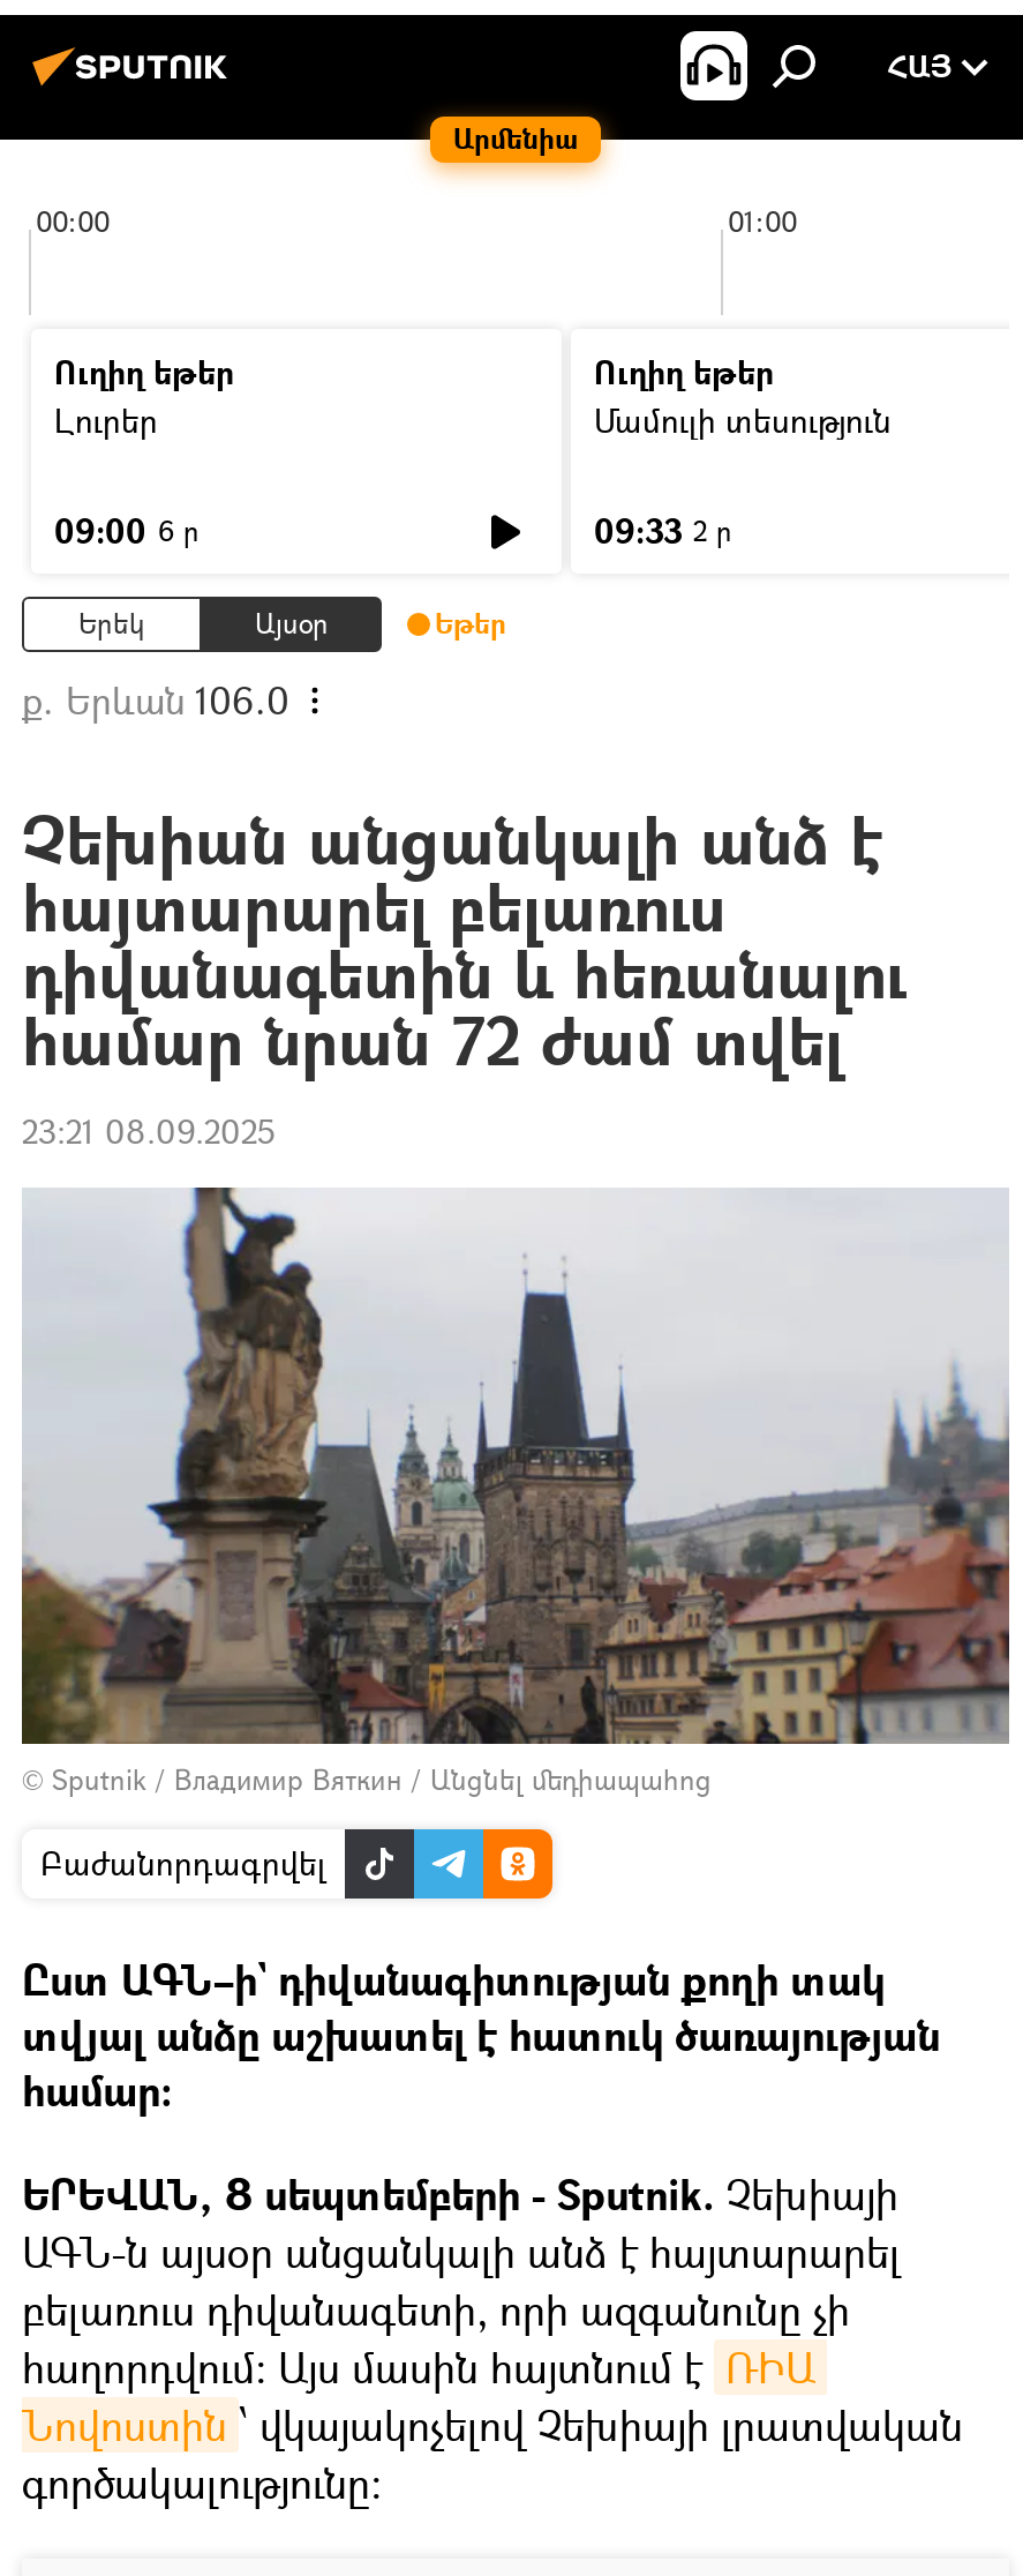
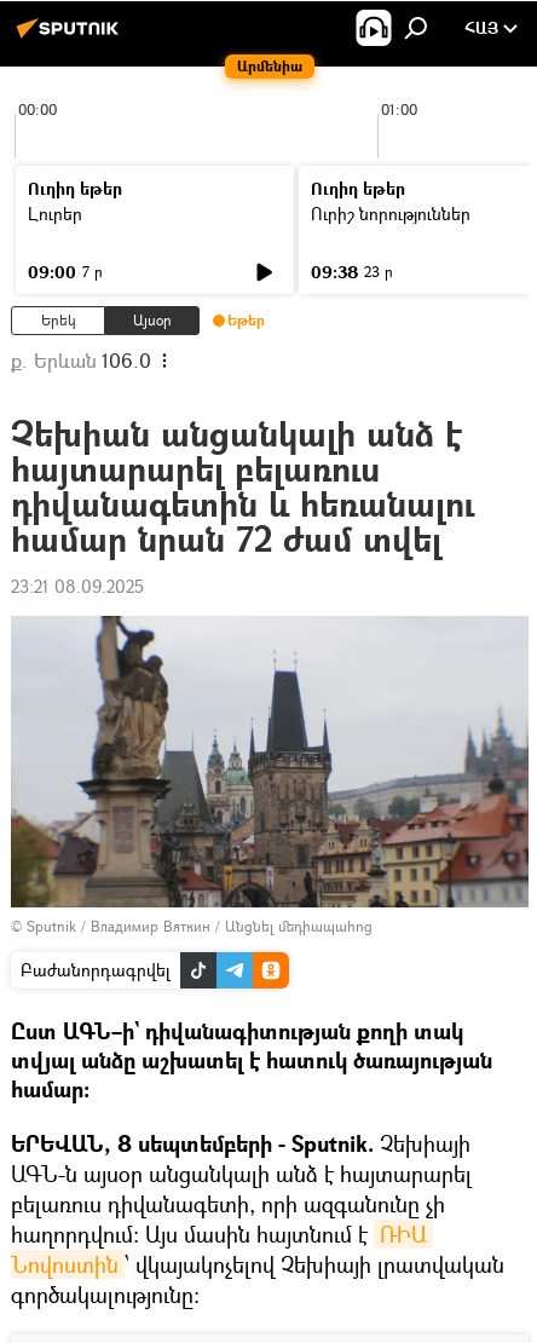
[594,398,892,442] Մամուլի տեսություն -> [311,202,470,225] Ուրիշ նորություններ
[54,509,200,553] 09:00 6 ր -> [28,260,103,283] 09:00 7 ր
[594,509,732,553] 09:33 2 ր -> [311,260,393,283] 09:38 23 ր

